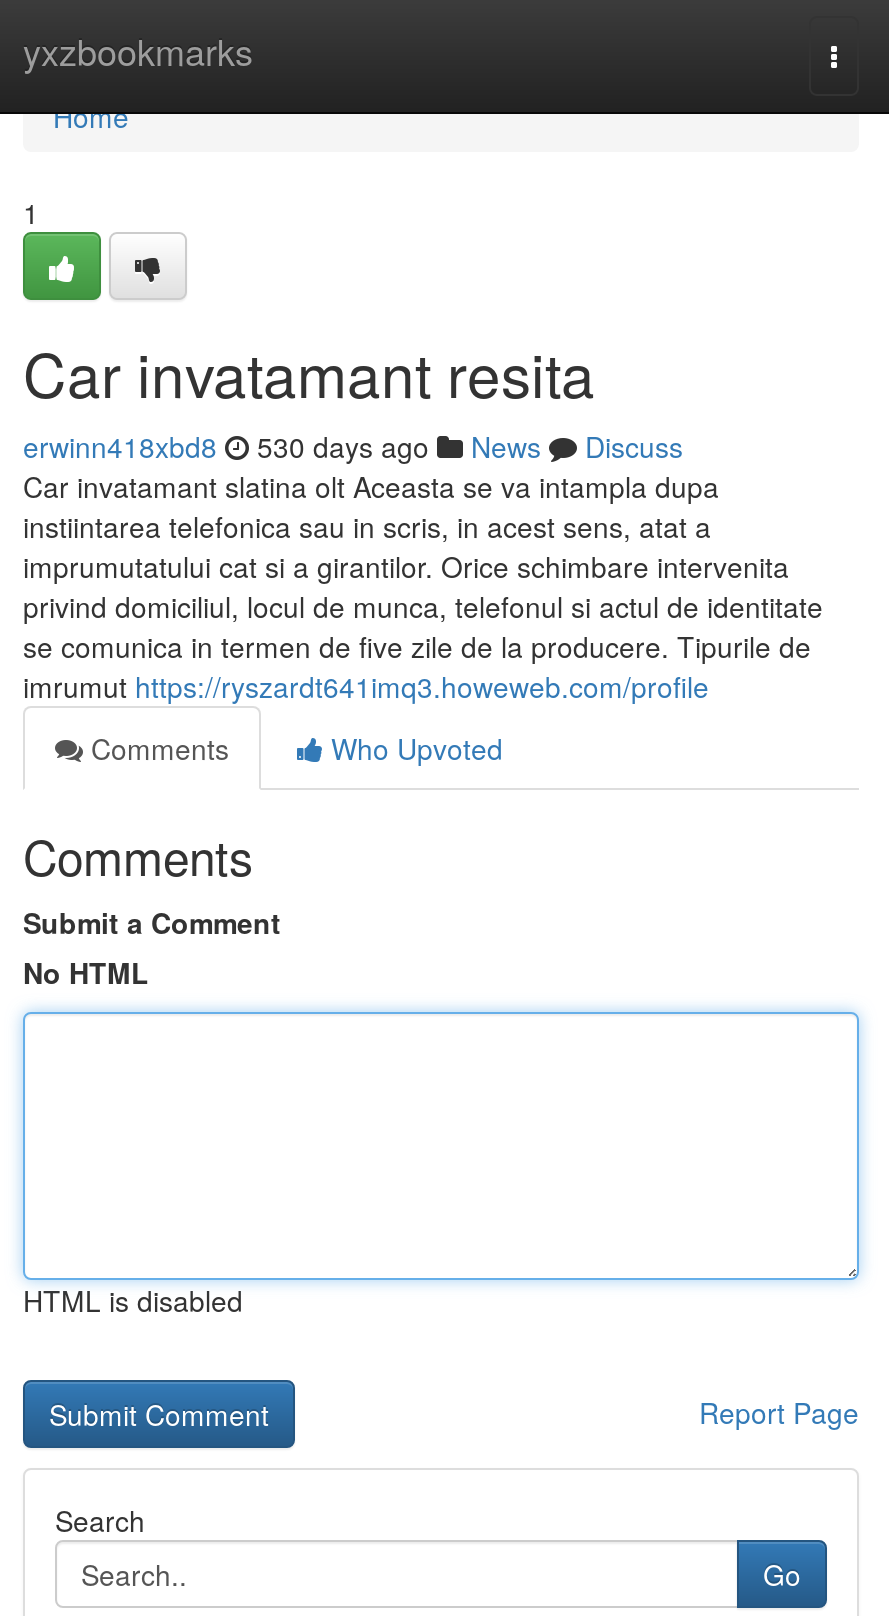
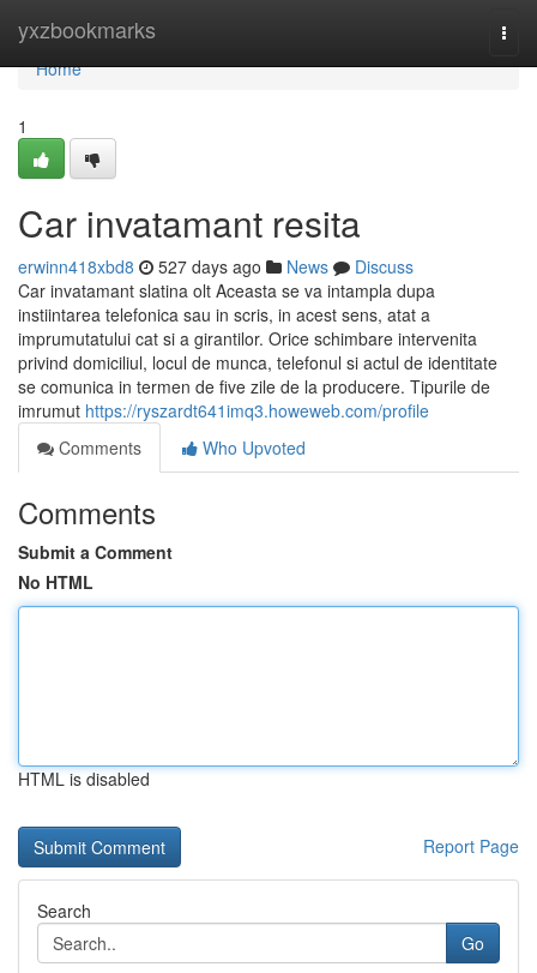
[23,426,683,466] erwinn418xbd8 530 days ago News Discuss -> [18,254,414,278] erwinn418xbd8 527 days ago News Discuss

